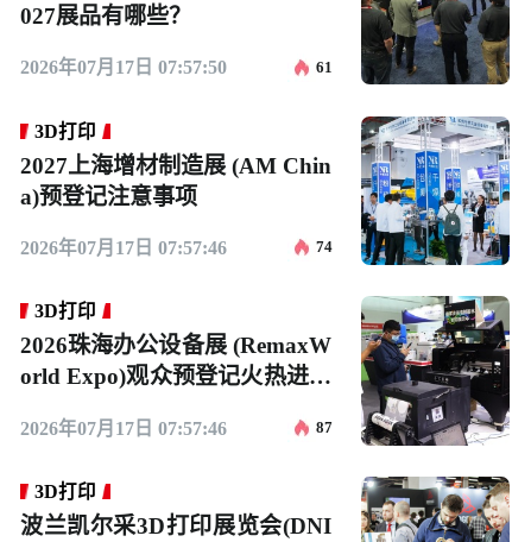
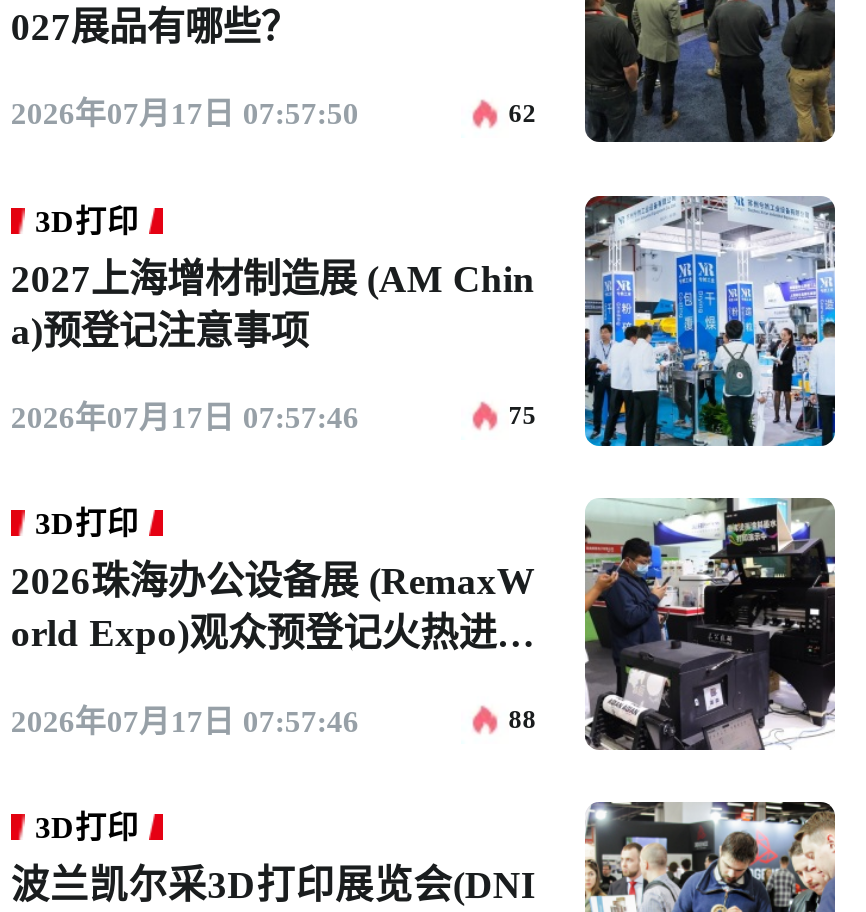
[316,58,332,76] 61 -> [509,98,537,128] 62
[316,238,332,256] 74 -> [509,401,537,431] 75
[316,419,332,436] 87 -> [509,704,537,734] 88

